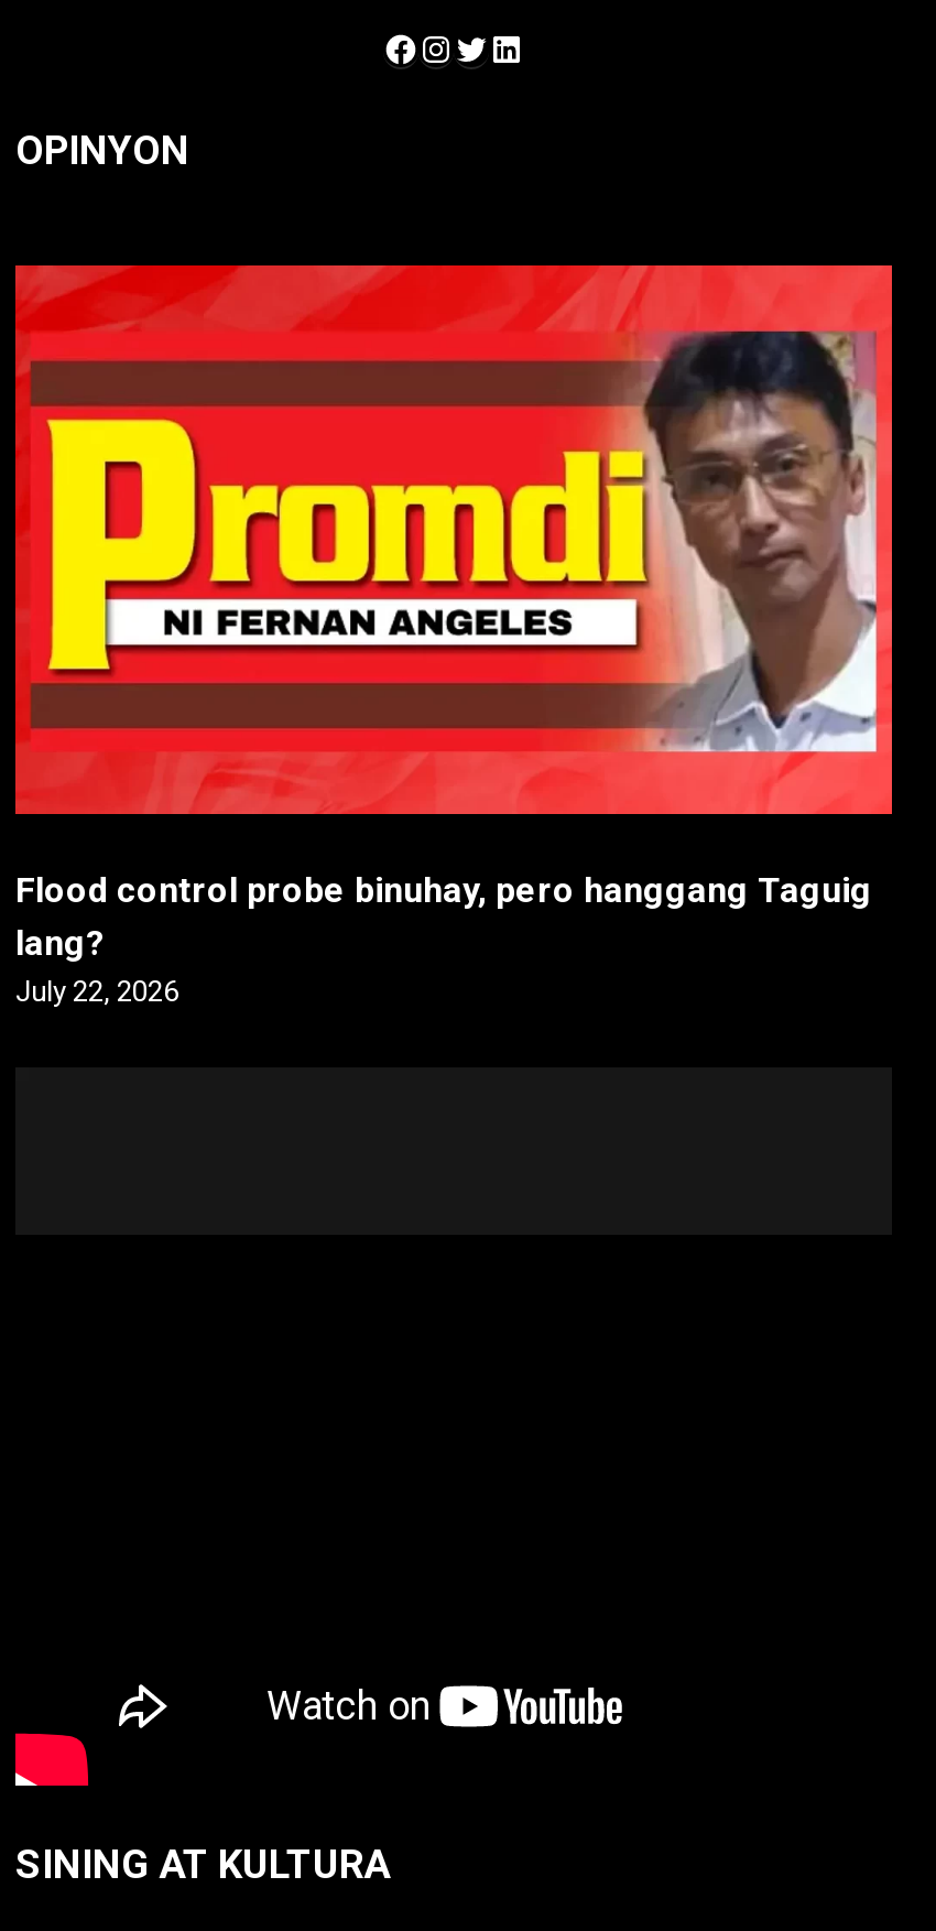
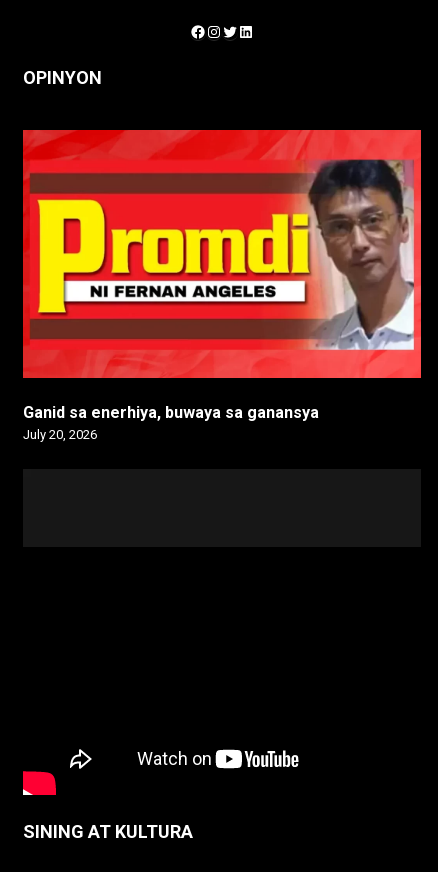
[15,868,872,1007] Flood control probe binuhay, pero hanggang Taguig | lang? | July 22, 2026 -> [23,403,319,442] Ganid sa enerhiya, buwaya sa ganansya | July 20, 2026

